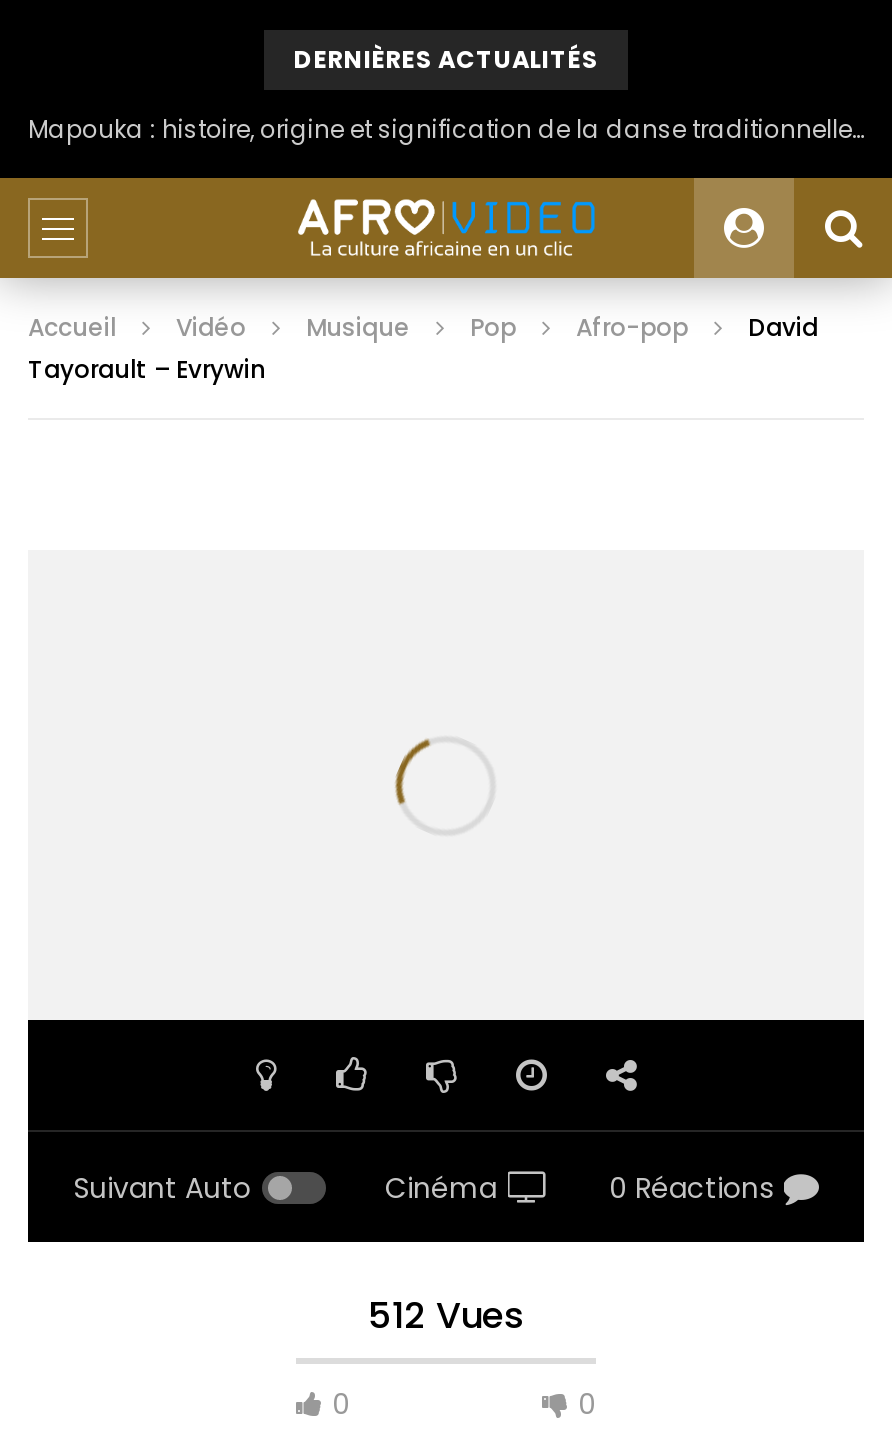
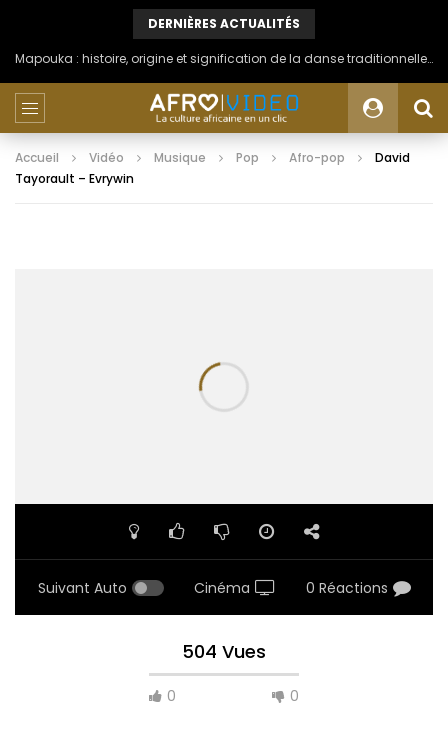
[368,1290,524,1340] 512 Vues -> [182,639,266,664] 504 Vues

